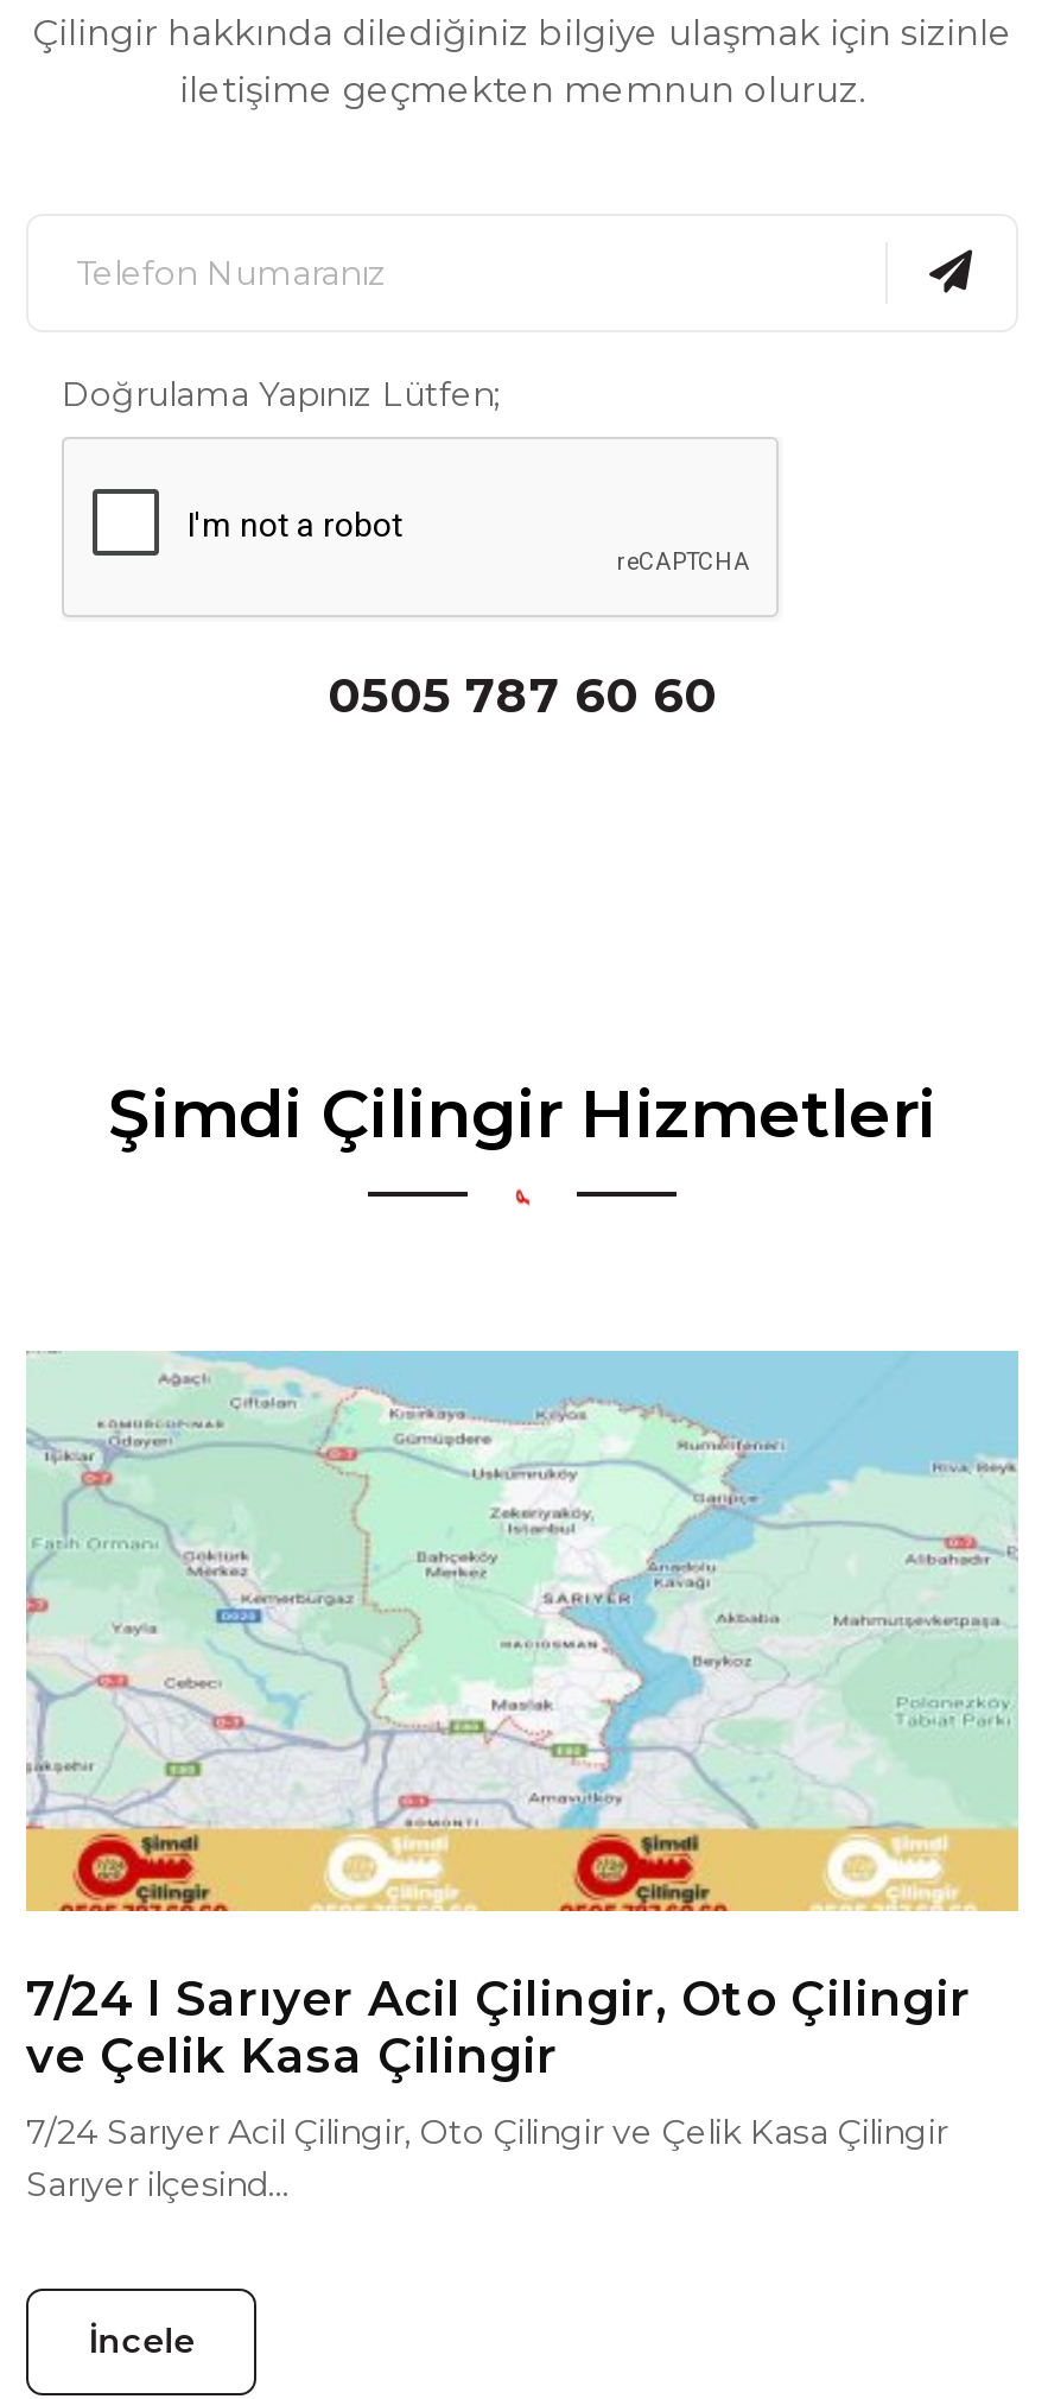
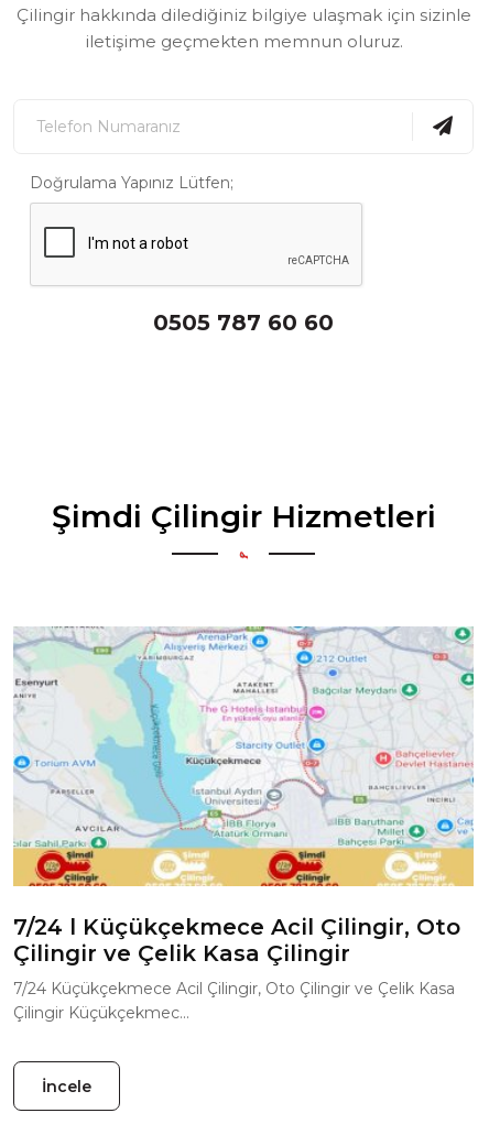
[26,1348,1018,1830] [image] -> [13,625,474,850] [image]
[26,1972,971,2086] 7/24 l Sarıyer Acil Çilingir, Oto Çilingir | ve Çelik Kasa Çilingir -> [13,914,460,967] 7/24 l Küçükçekmece Acil Çilingir, Oto | Çilingir ve Çelik Kasa Çilingir
[26,2112,947,2207] 7/24 Sarıyer Acil Çilingir, Oto Çilingir ve Çelik Kasa Çilingir | Sarıyer ilçesind... -> [13,979,455,1023] 7/24 Küçükçekmece Acil Çilingir, Oto Çilingir ve Çelik Kasa | Çilingir Küçükçekmec...

